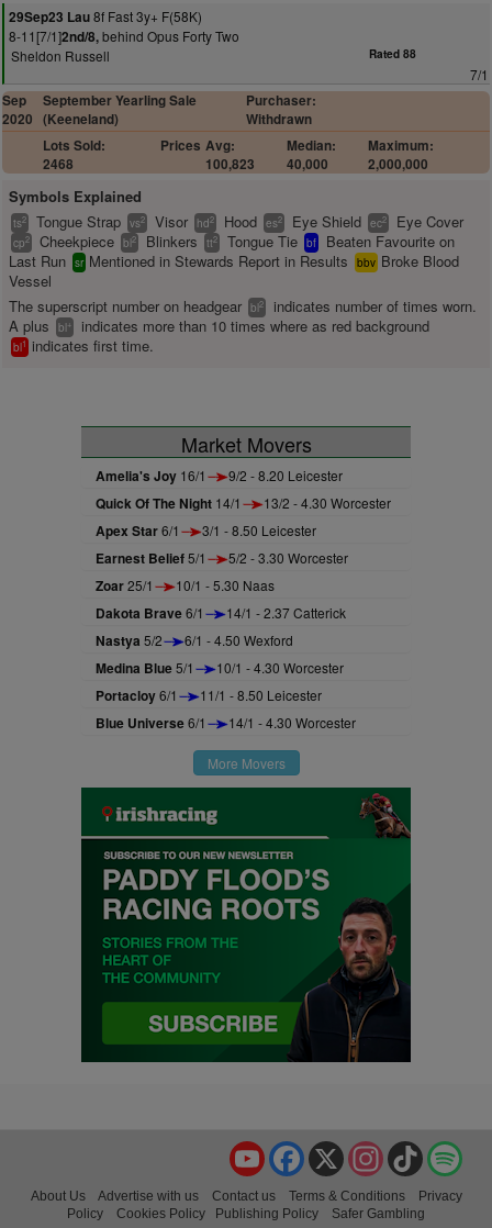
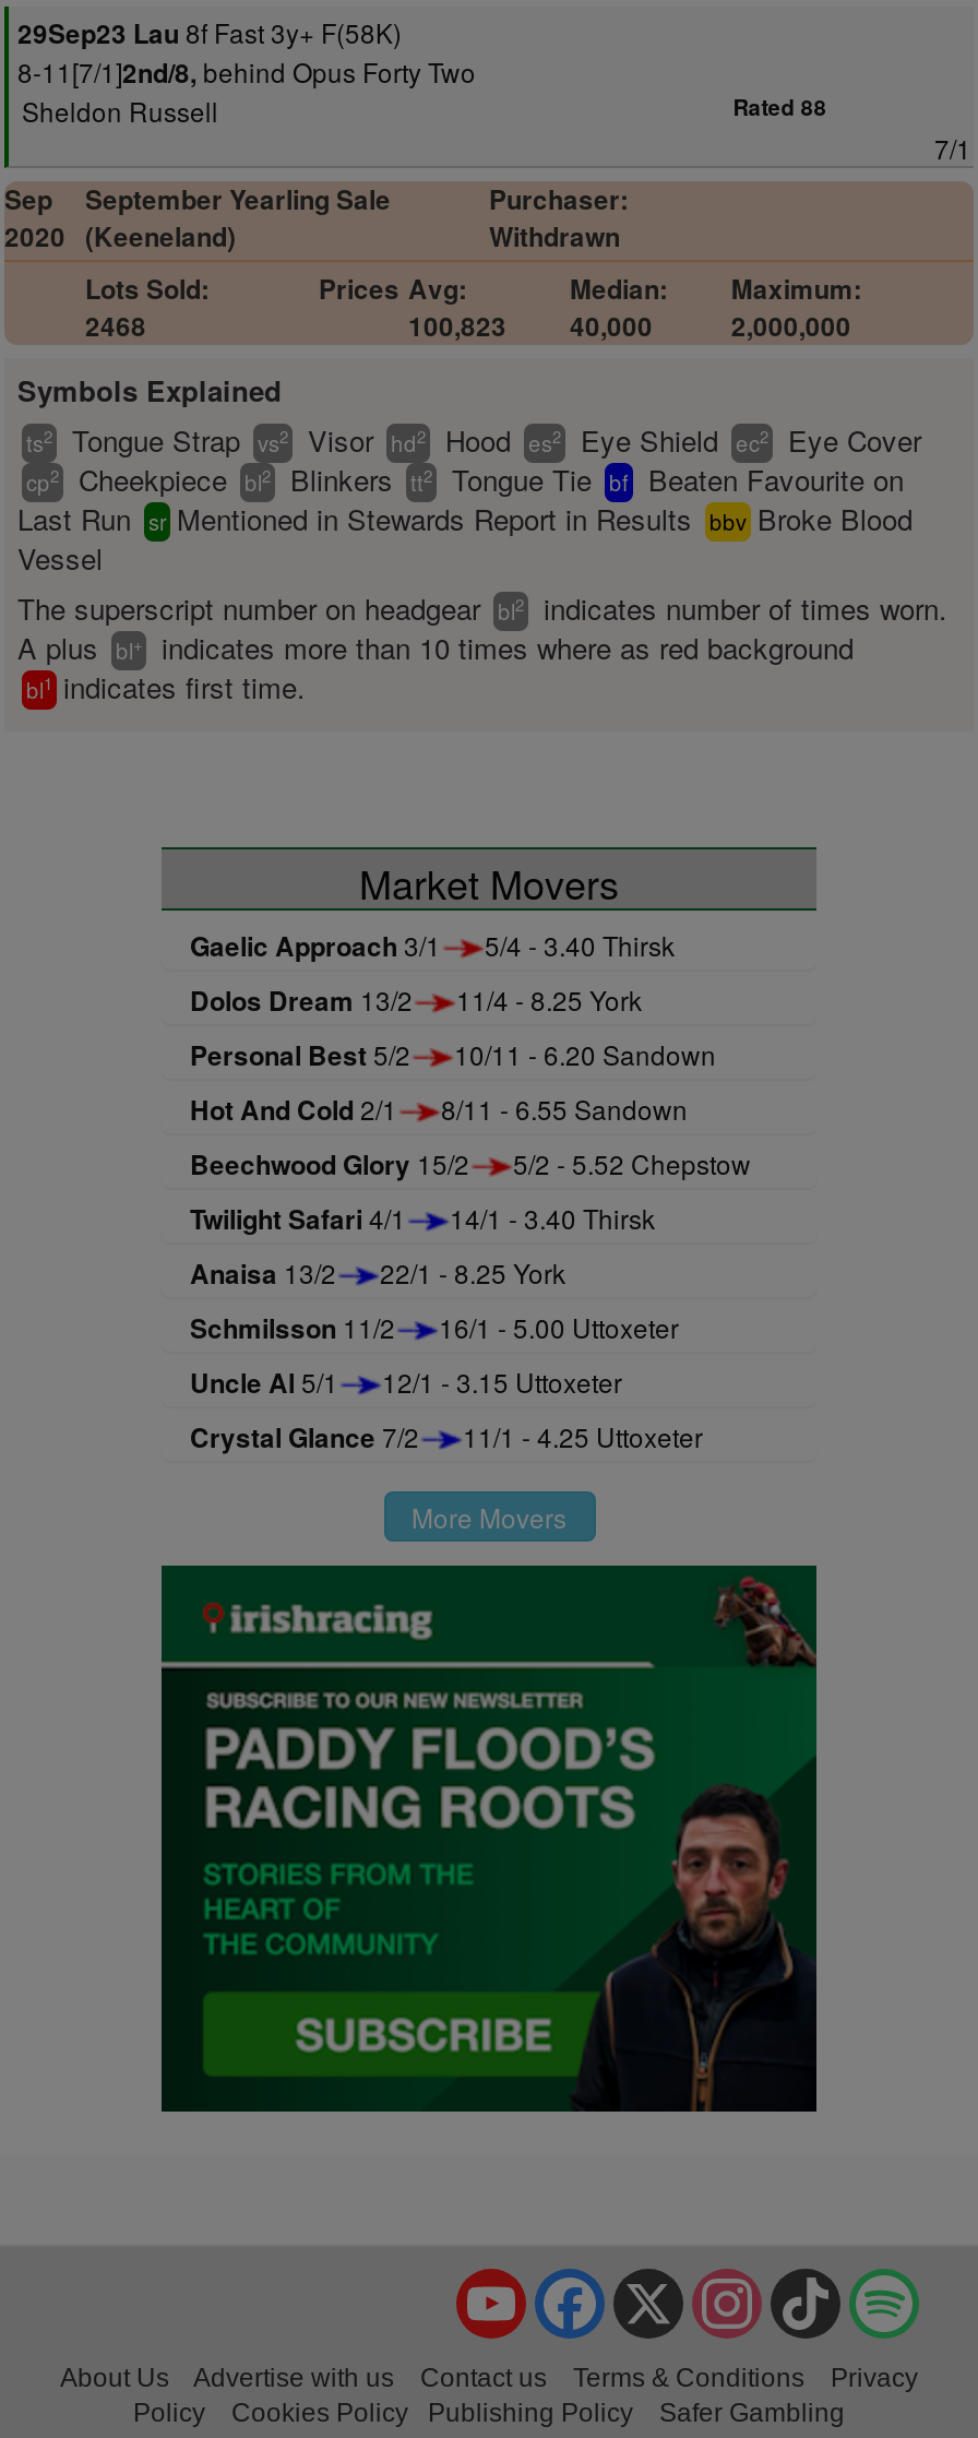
[96,466,391,733] Amelia's Joy 16/1 | 9/2 - 8.20 Leicester | Quick Of The Night 14/1 | 13/2 - 4.30 Worcester | Apex Star 6/1 | 3/1 - 8.50 Leicester | Earnest Belief 5/1 | 5/2 - 3.30 Worcester | Zoar 25/1 | 10/1 - 5.30 Naas | Dakota Brave 6/1 | 14/1 - 2.37 Catterick | Nastya 5/2 | 6/1 - 4.50 Wexford | Medina Blue 5/1 | 10/1 - 4.30 Worcester | Portacloy 6/1 | 11/1 - 8.50 Leicester | Blue Universe 6/1 | 14/1 - 4.30 Worcester -> [190,926,751,1456] Gaelic Approach 3/1 | 5/4 - 3.40 Thirsk | Dolos Dream 13/2 | 11/4 - 8.25 York | Personal Best 5/2 | 10/11 - 6.20 Sandown | Hot And Cold 2/1 | 8/11 - 6.55 Sandown | Beechwood Glory 15/2 | 5/2 - 5.52 Chepstow | Twilight Safari 4/1 | 14/1 - 3.40 Thirsk | Anaisa 13/2 | 22/1 - 8.25 York | Schmilsson 11/2 | 16/1 - 5.00 Uttoxeter | Uncle Al 5/1 | 12/1 - 3.15 Uttoxeter | Crystal Glance 7/2 | 11/1 - 4.25 Uttoxeter

